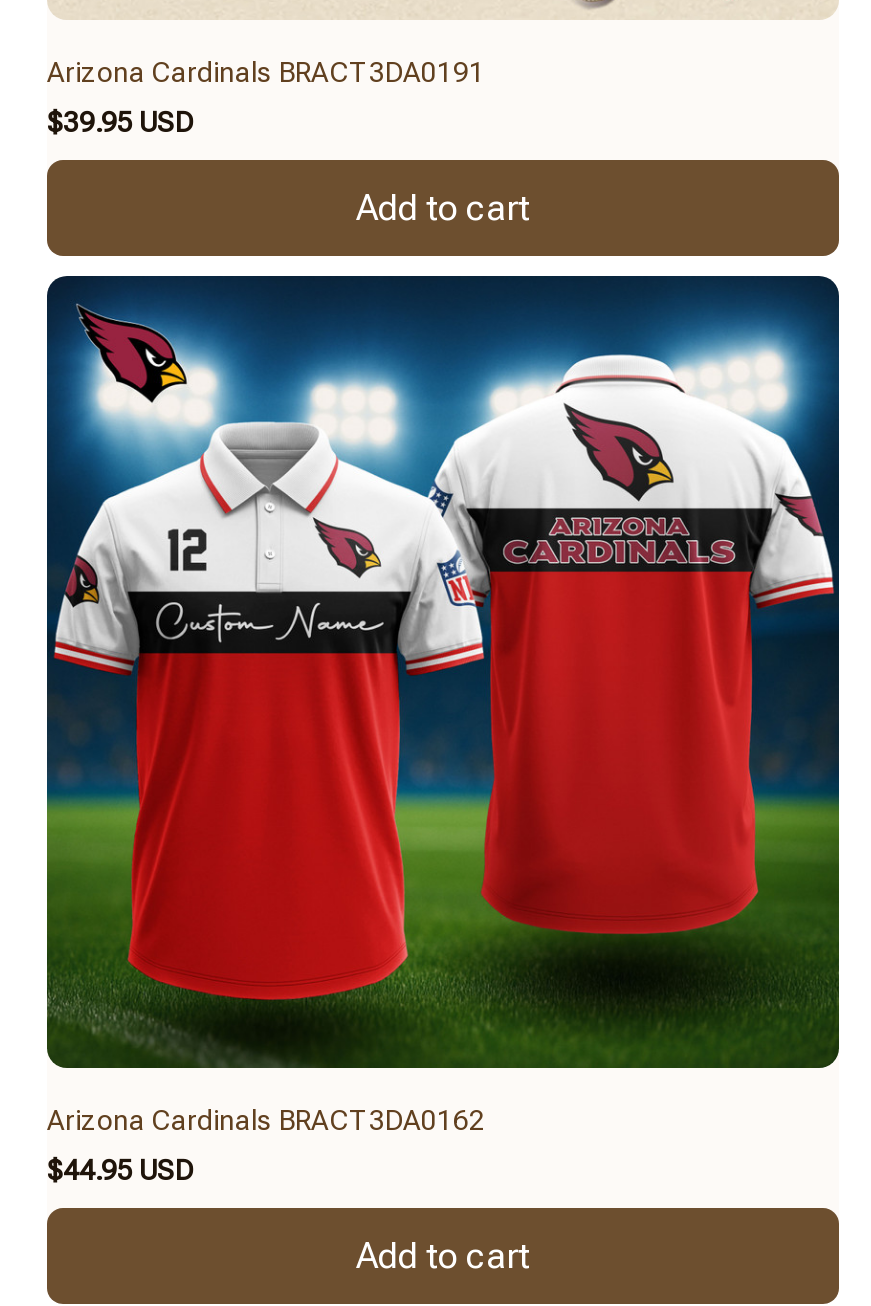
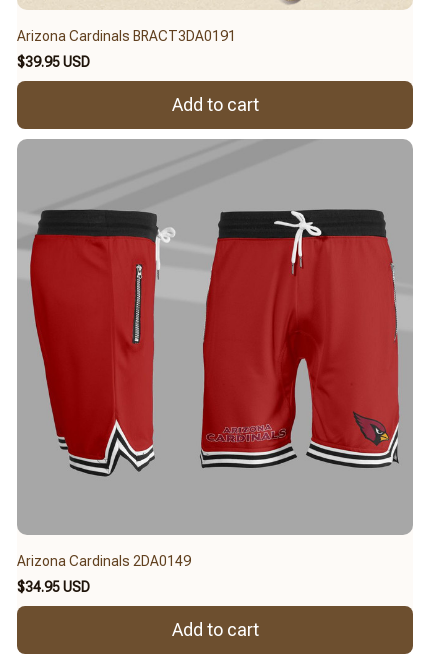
[47,276,839,1135] [image] | Arizona Cardinals BRACT3DA0162 -> [17,140,412,569] [image] | Arizona Cardinals 2DA0149
[47,1153,193,1185] $44.95 USD -> [17,579,90,595] $34.95 USD

